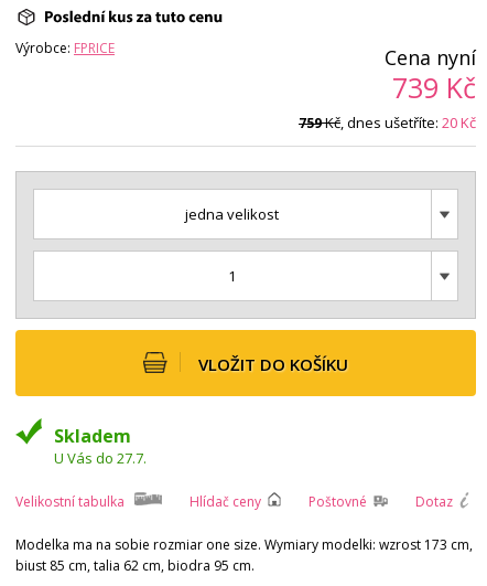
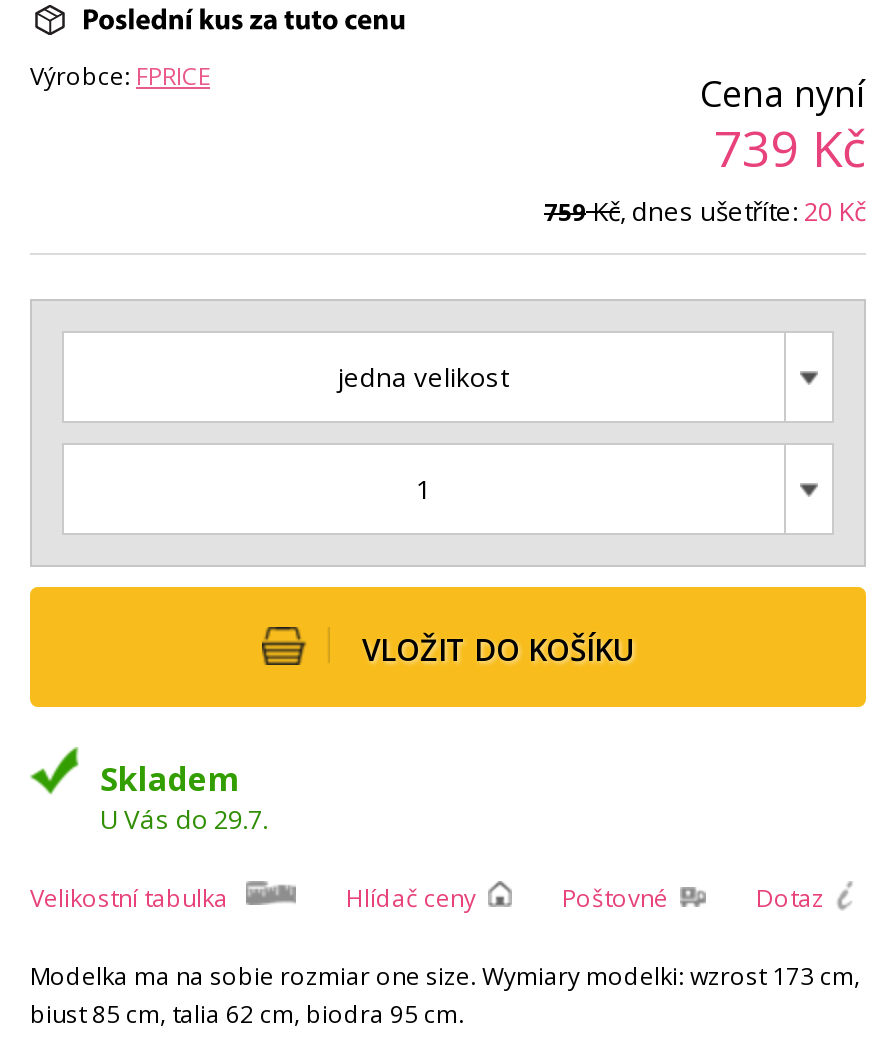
[54,448,147,468] U Vás do 27.7. -> [100,801,268,837] U Vás do 29.7.

